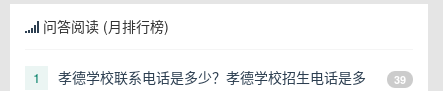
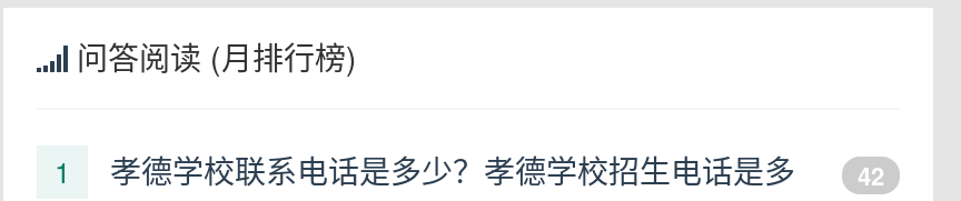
[33,67,406,87] 1 孝德学校联系电话是多少？孝德学校招生电话是多 39 -> [55,148,884,192] 1 孝德学校联系电话是多少？孝德学校招生电话是多 42

